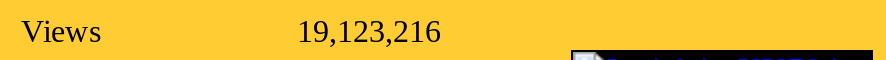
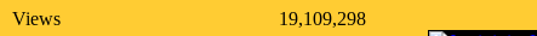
[297,14,441,48] 19,123,216 -> [279,8,366,29] 19,109,298

